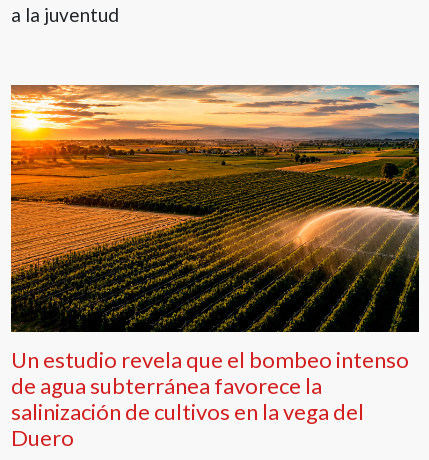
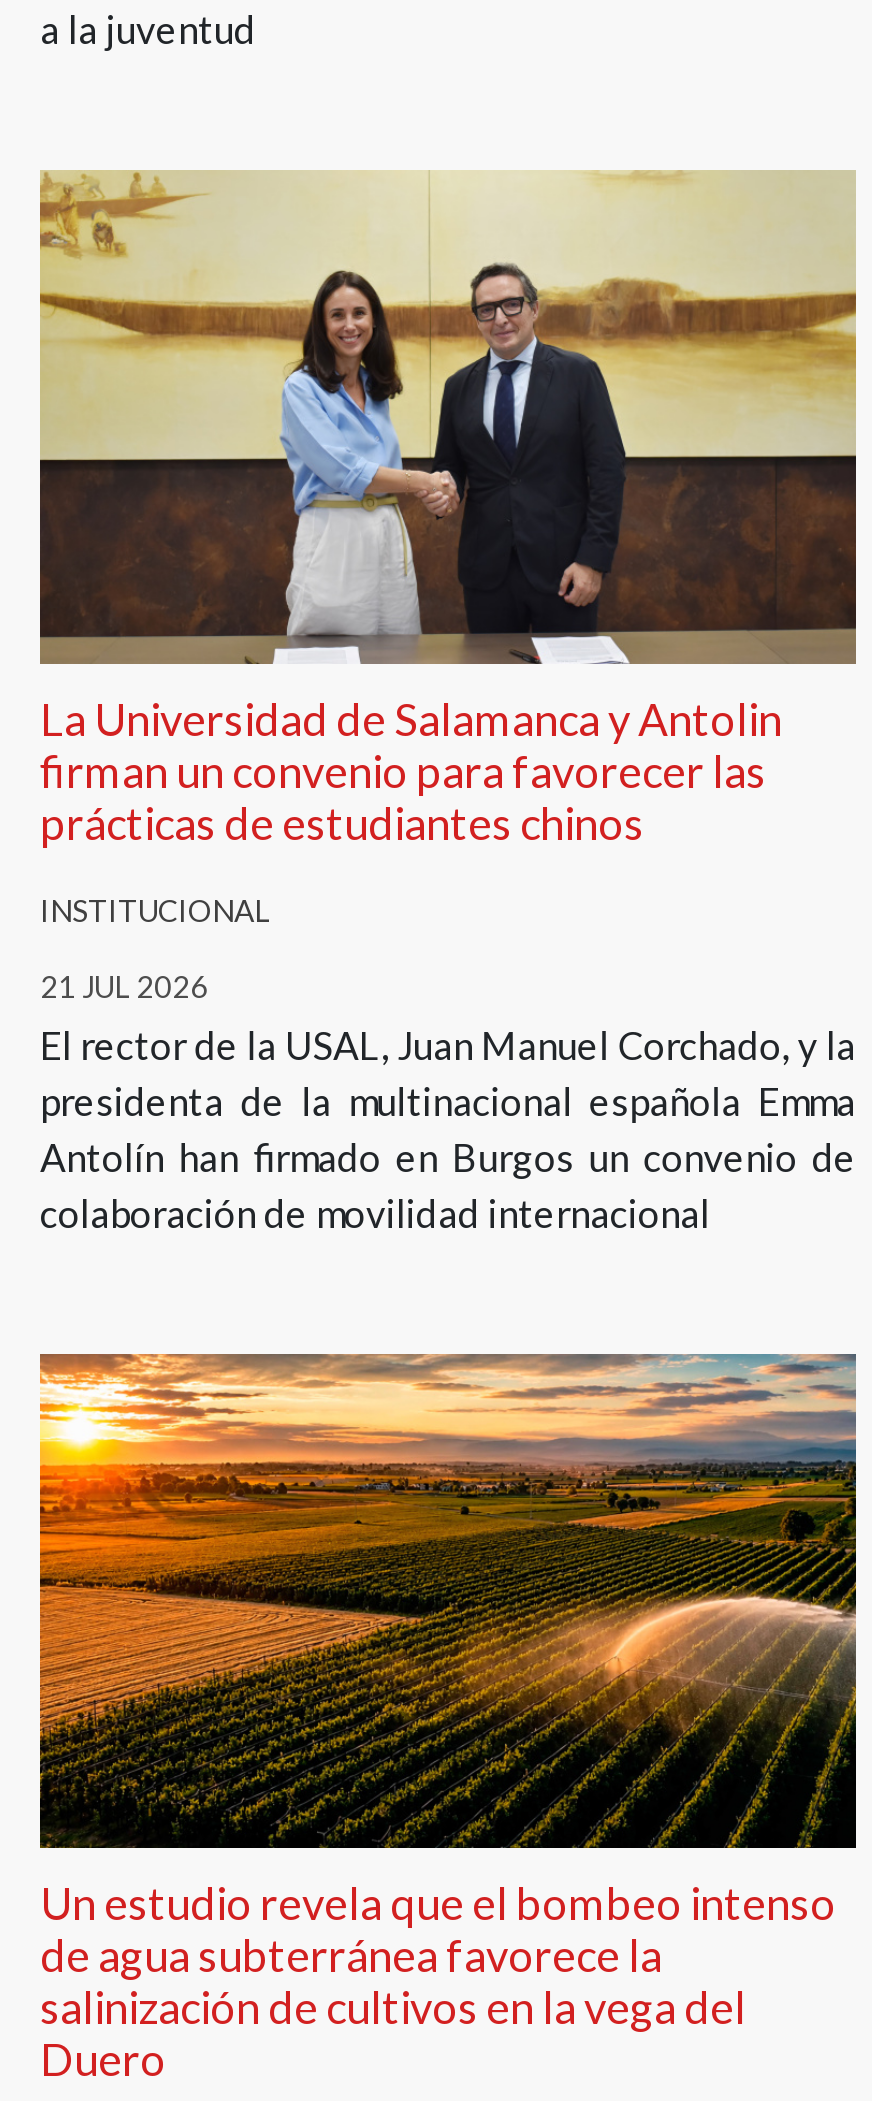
none -> [38,170,858,1236] [image] | La Universidad de Salamanca y Antolin | firman un convenio para favorecer las | prácticas de estudiantes chinos | INSTITUCIONAL | 21 JUL 2026 | El rector de la USAL, Juan Manuel Corchado, y la | presidenta de la multinacional española Emma | Antolín han firmado en Burgos un convenio de | colaboración de movilidad internacional

